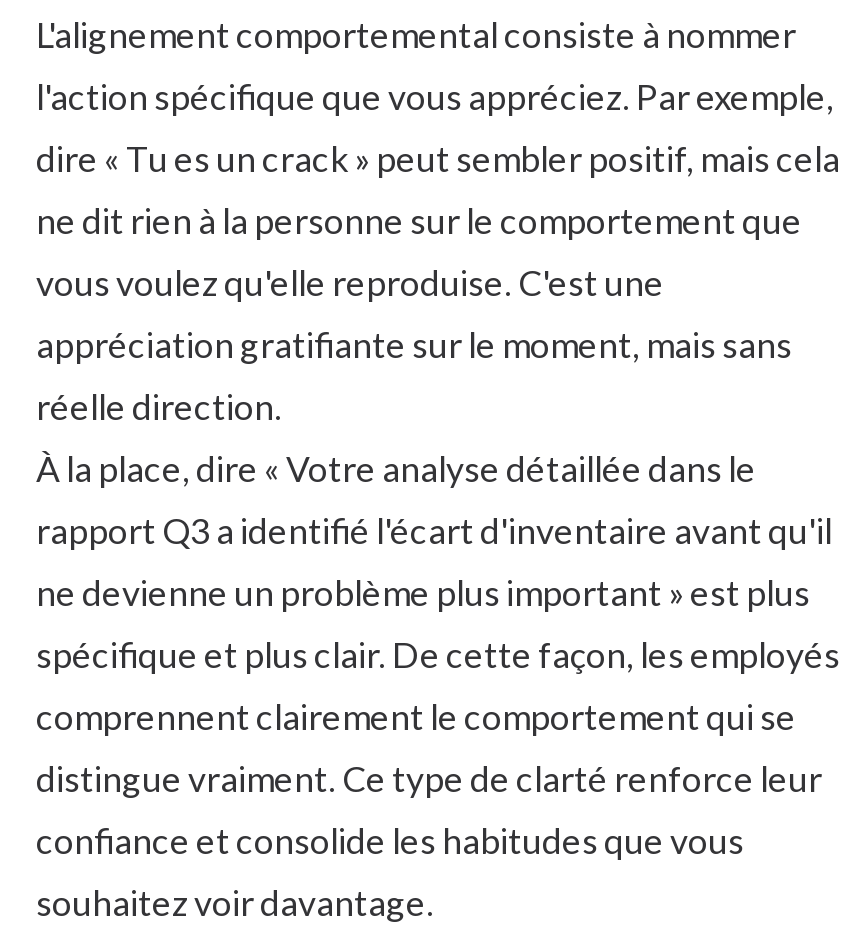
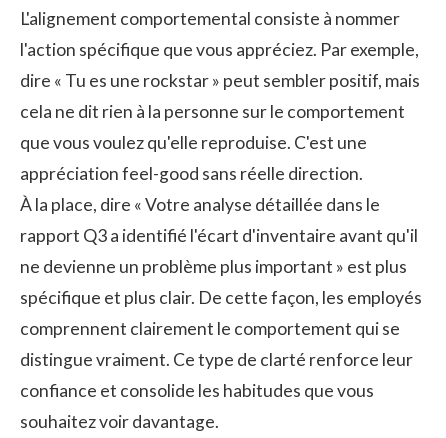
[36,138,840,428] dire « Tu es un crack » peut sembler positif, mais cela | ne dit rien à la personne sur le comportement que | vous voulez qu'elle reproduise. C'est une | appréciation gratifiante sur le moment, mais sans | réelle direction. -> [20,70,420,184] dire « Tu es une rockstar » peut sembler positif, mais | cela ne dit rien à la personne sur le comportement | que vous voulez qu'elle reproduise. C'est une | appréciation feel-good sans réelle direction.

